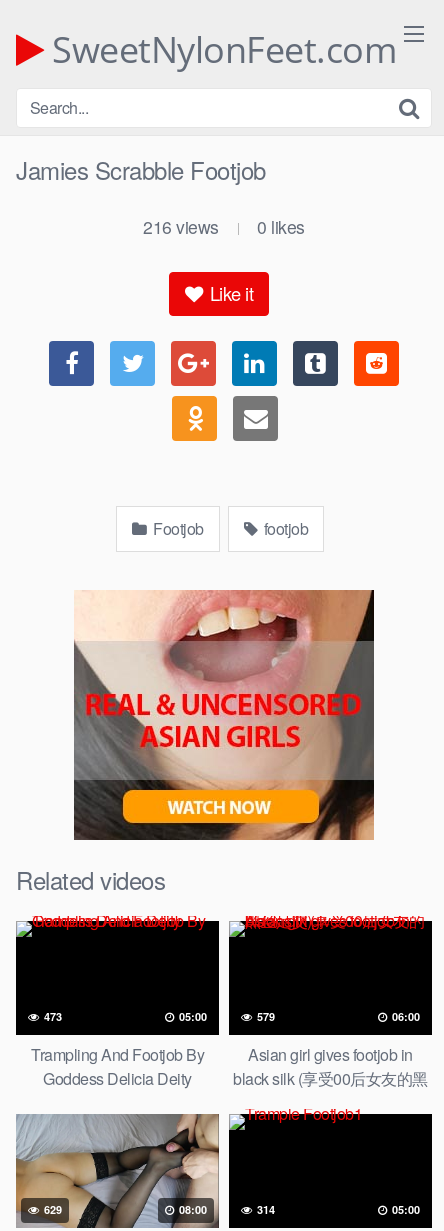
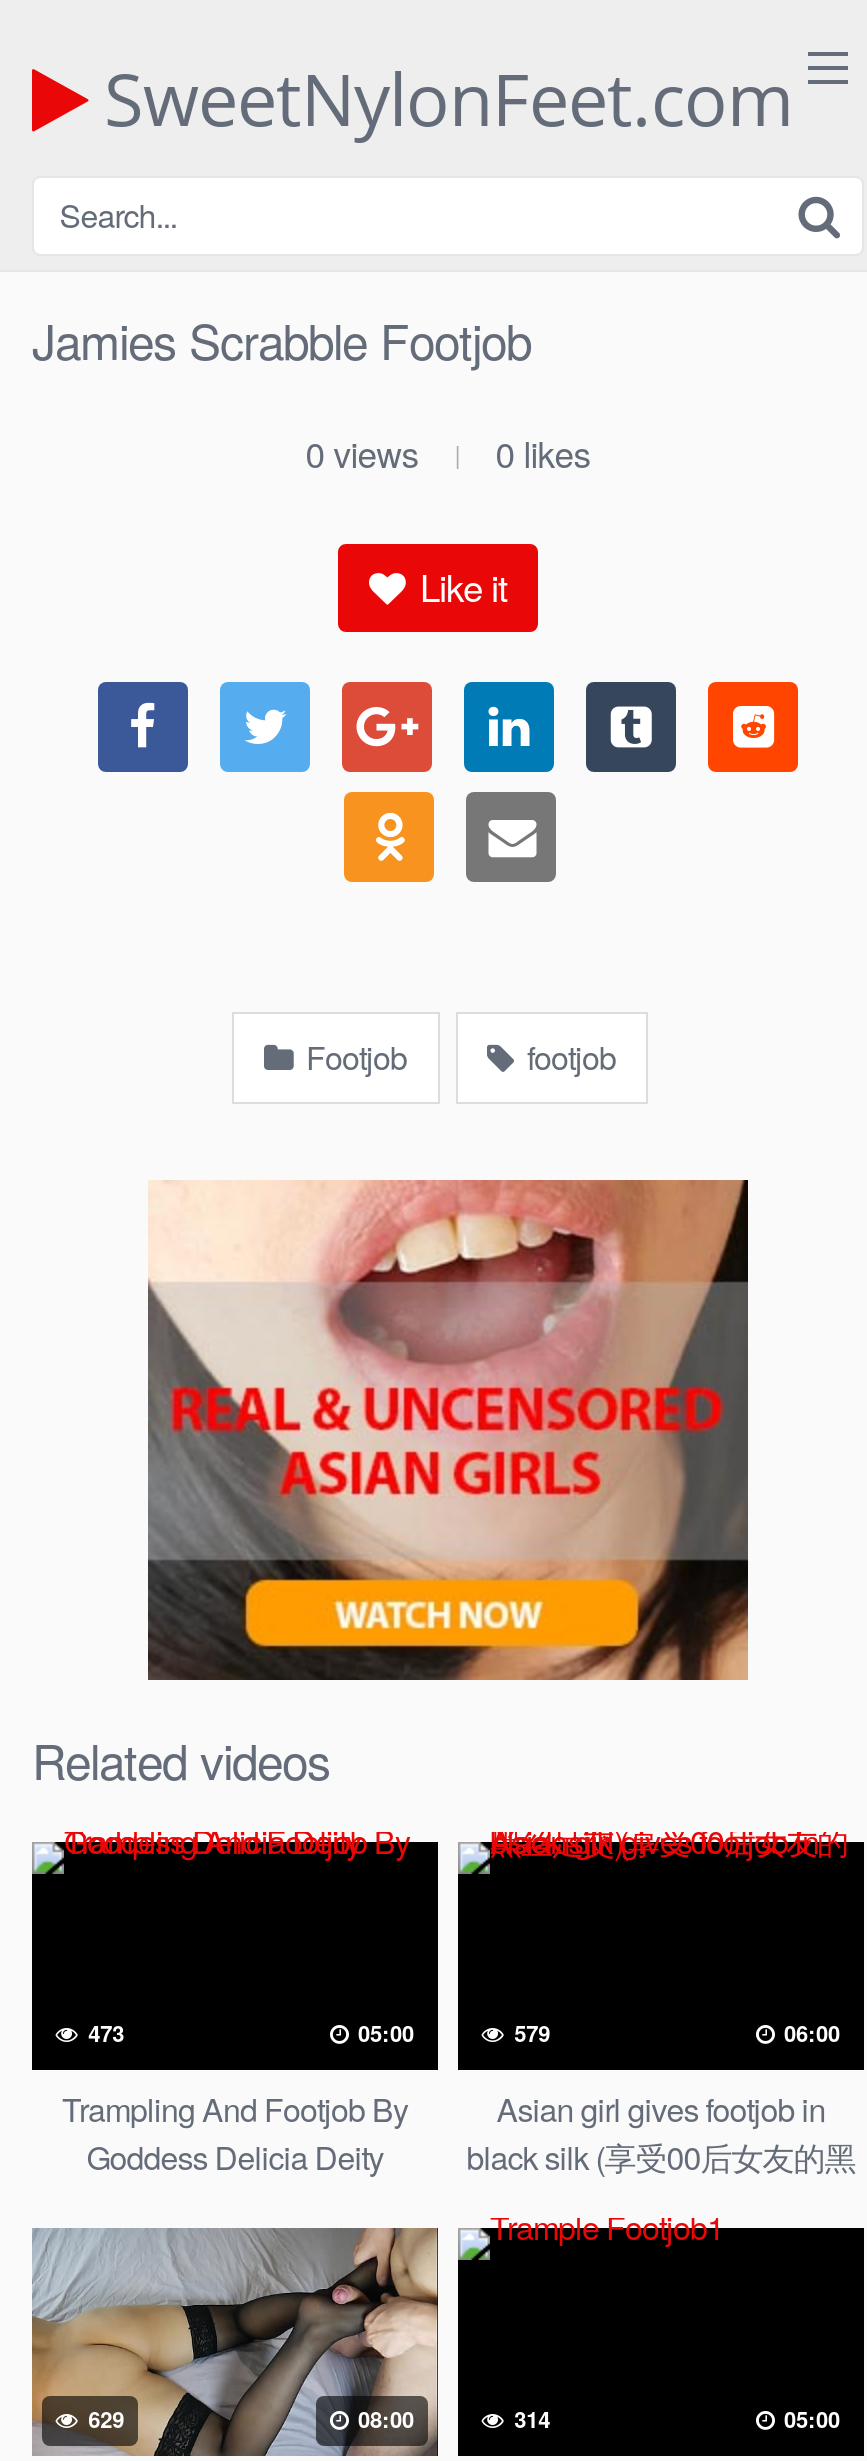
[143,214,219,239] 216 views -> [306,428,418,478] 0 views

